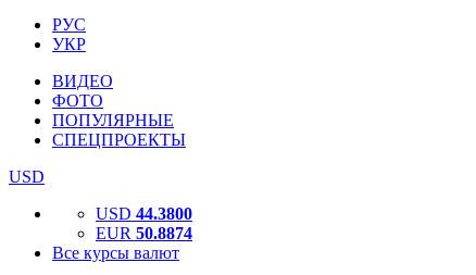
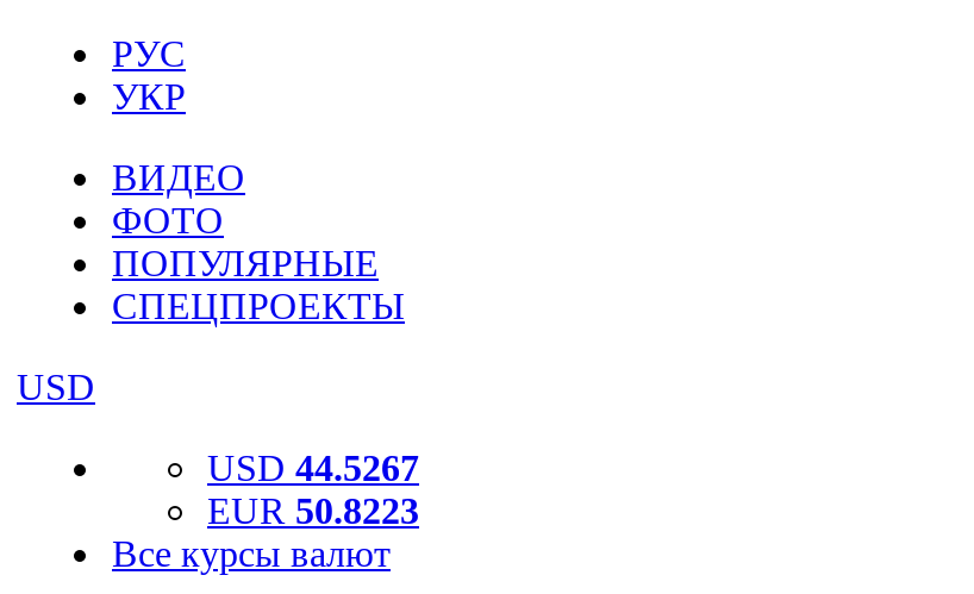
[96,204,192,223] USD 44.3800 -> [207,448,419,488] USD 44.5267
[96,224,192,242] EUR 50.8874 -> [207,490,419,531] EUR 50.8223

